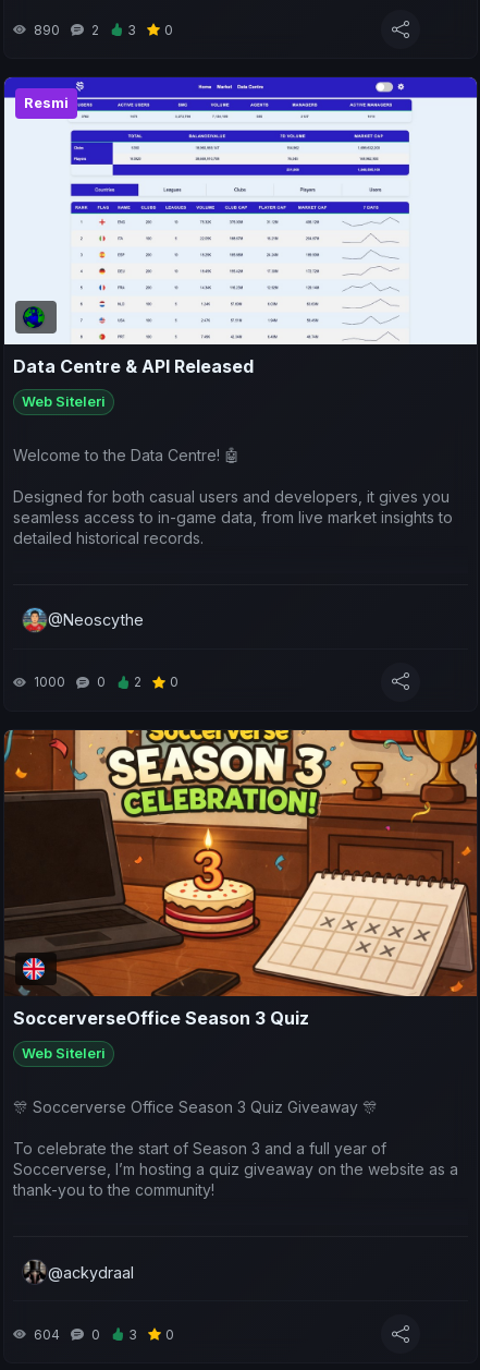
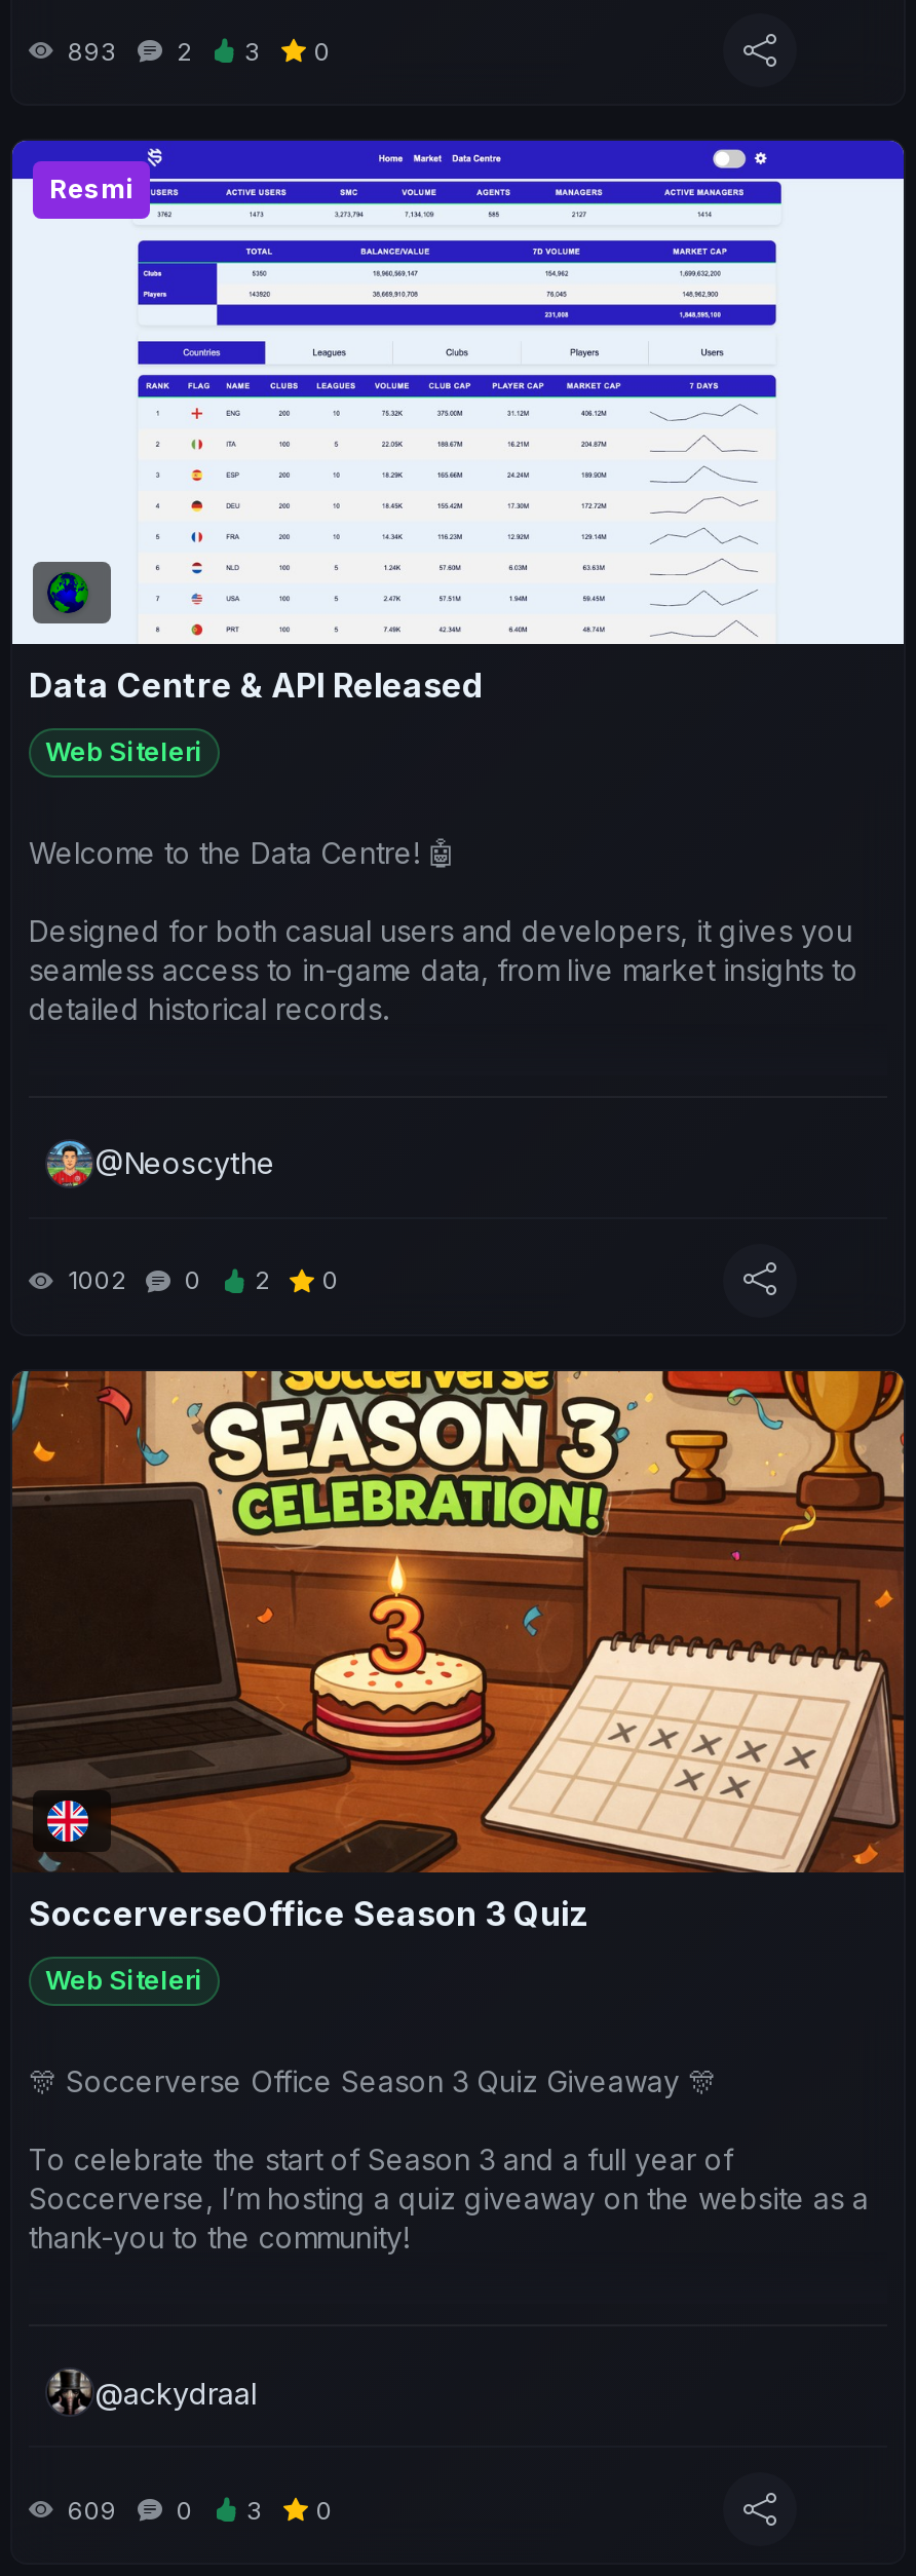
[30,22,173,38] 890 2 3 0 -> [62,36,331,67] 893 2 3 0
[30,674,179,690] 1000 0 2 0 -> [62,1265,339,1296] 1002 0 2 0
[30,1326,174,1342] 604 0 3 0 -> [62,2494,333,2525] 609 0 3 0

